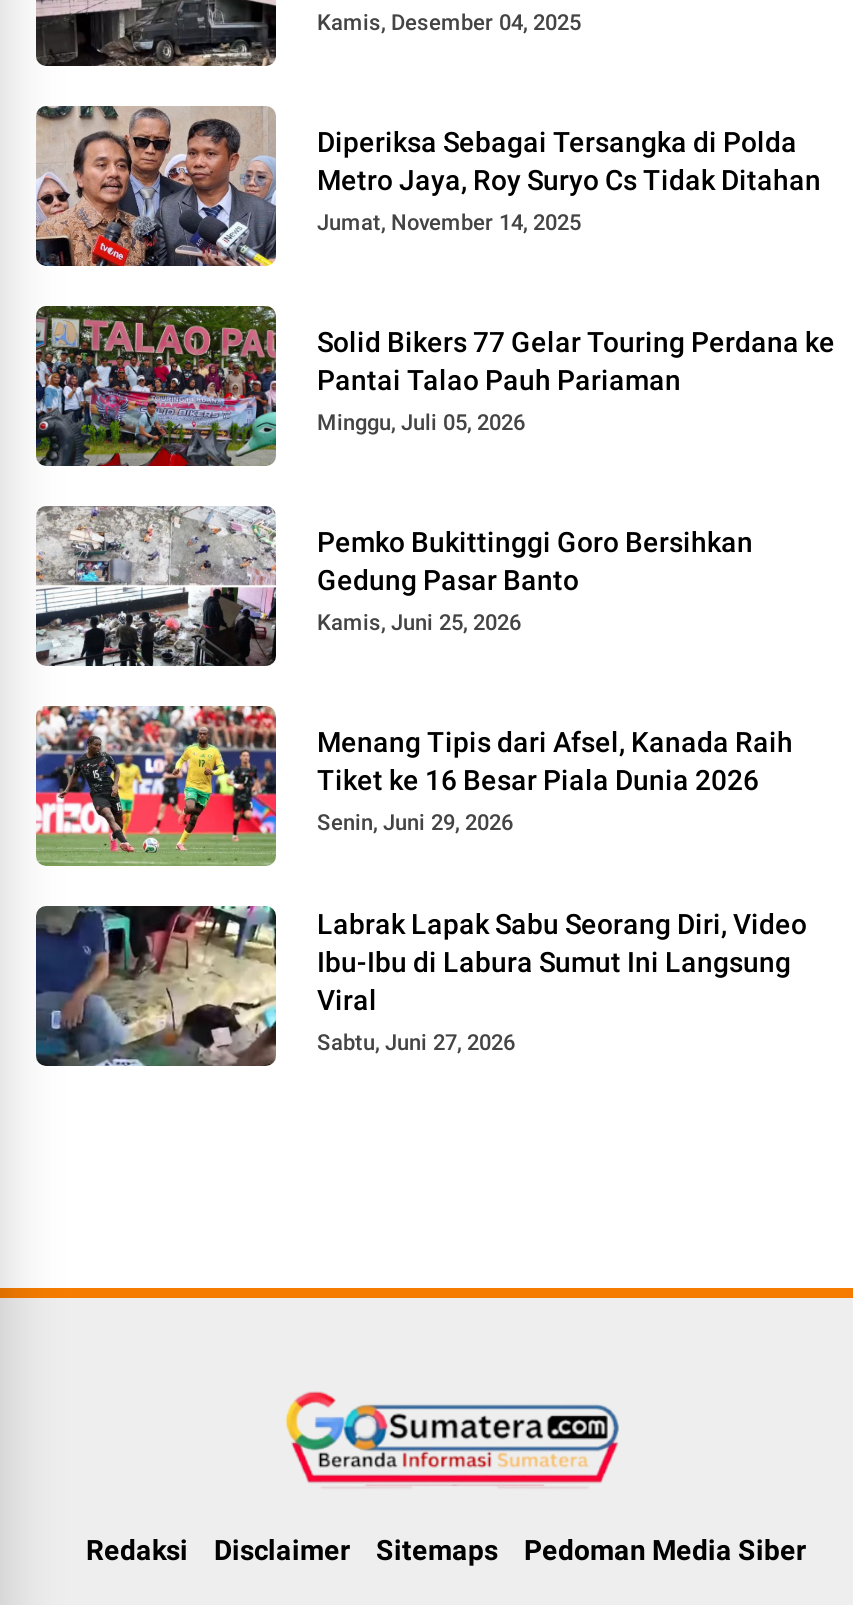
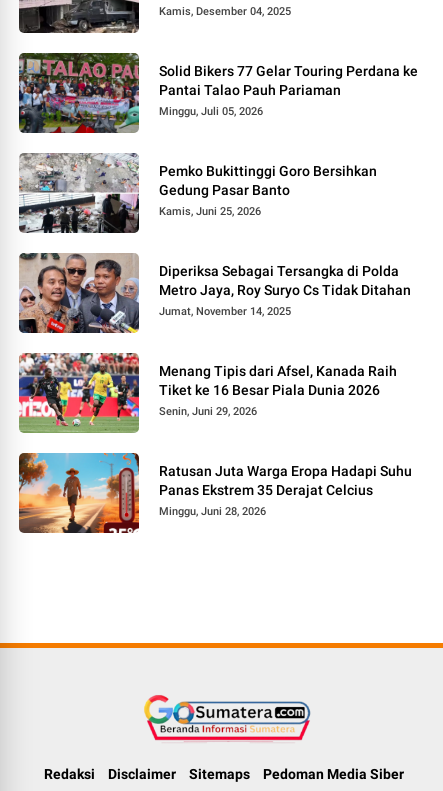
moved [34,106,821,266] -> [19,253,411,334]: [image] | Diperiksa Sebagai Tersangka di Polda | Metro Jaya, Roy Suryo Cs Tidak Ditahan | Jumat, November 14, 2025
moved [32,302,835,635] -> [17,51,418,218]: [image] | Solid Bikers 77 Gelar Touring Perdana ke | Pantai Talao Pauh Pariaman | Minggu, Juli 05, 2026 | Pemko Bukittinggi Goro Bersihkan | Gedung Pasar Banto | Kamis, Juni 25, 2026
[34,904,807,1068] [image] | Labrak Lapak Sabu Seorang Diri, Video | Ibu-Ibu di Labura Sumut Ini Langsung | Viral | Sabtu, Juni 27, 2026 -> [18,452,412,534] [image] | Ratusan Juta Warga Eropa Hadapi Suhu | Panas Ekstrem 35 Derajat Celcius | Minggu, Juni 28, 2026

